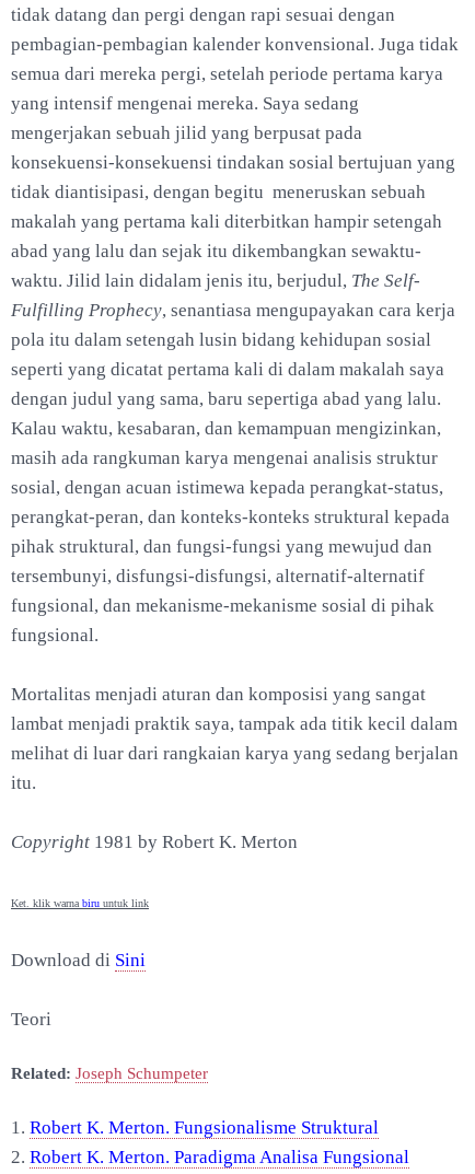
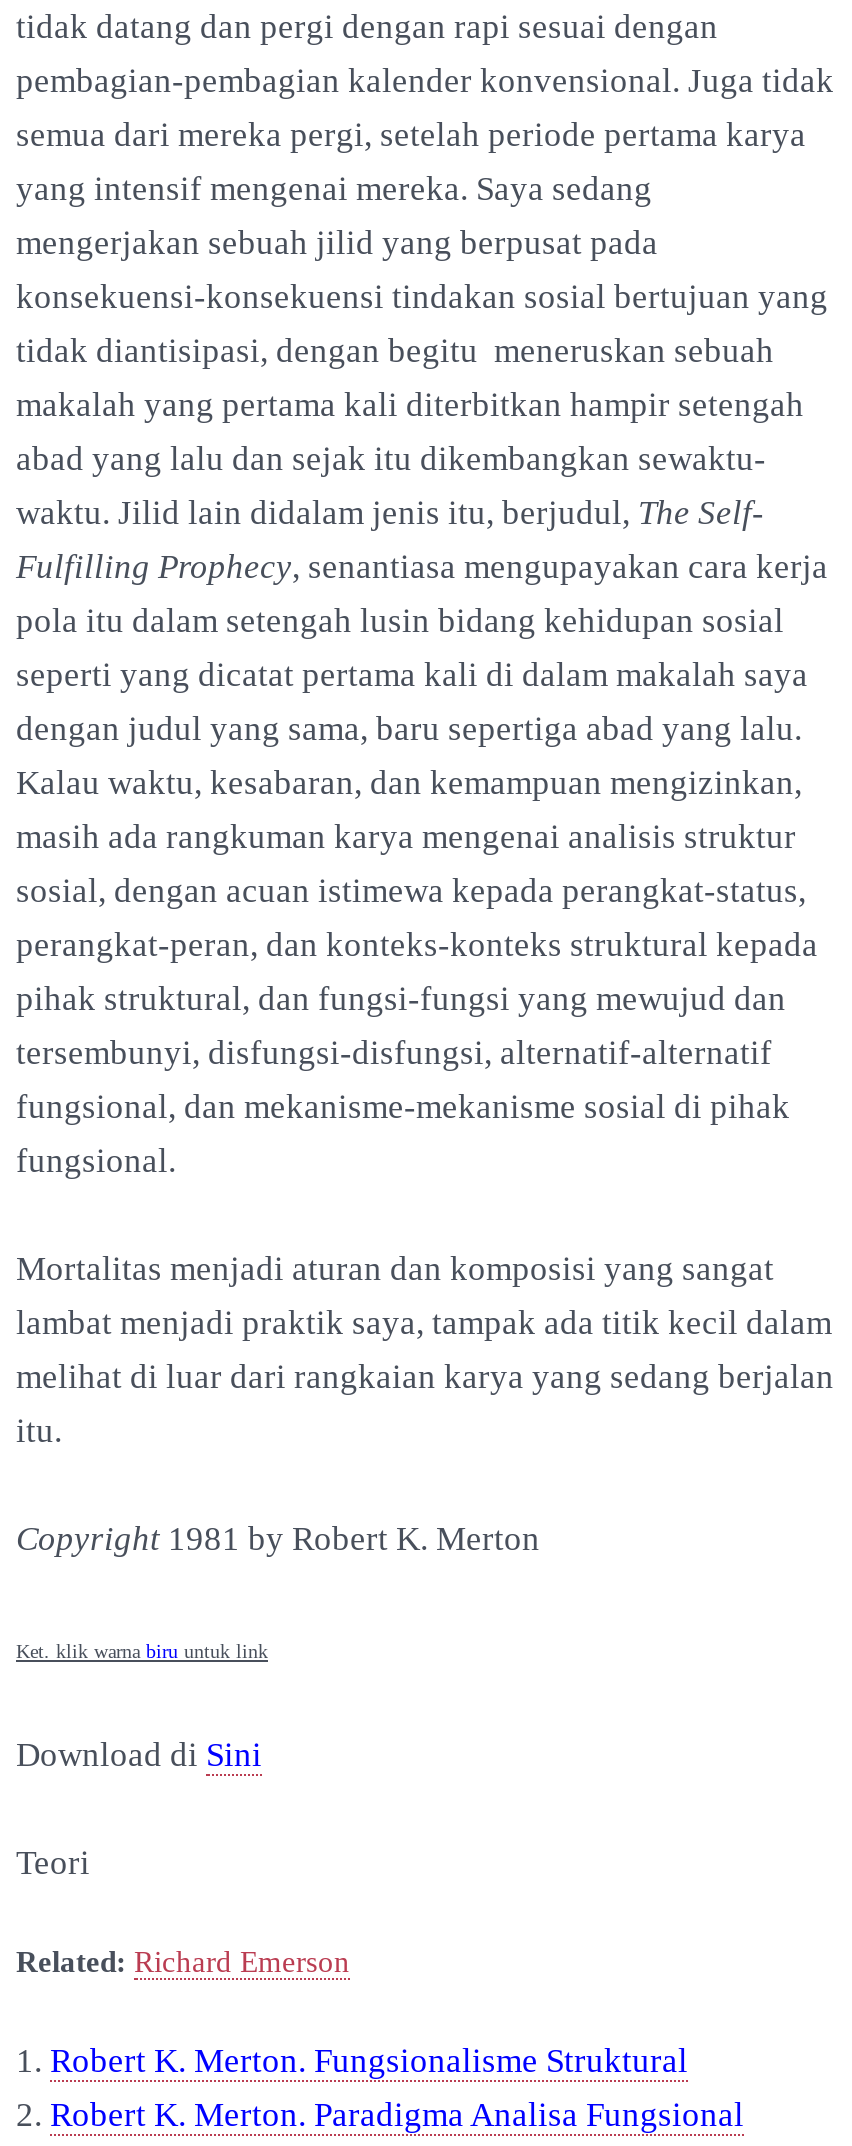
[11,1065,208,1082] Related: Joseph Schumpeter -> [16,1946,350,1978] Related: Richard Emerson

